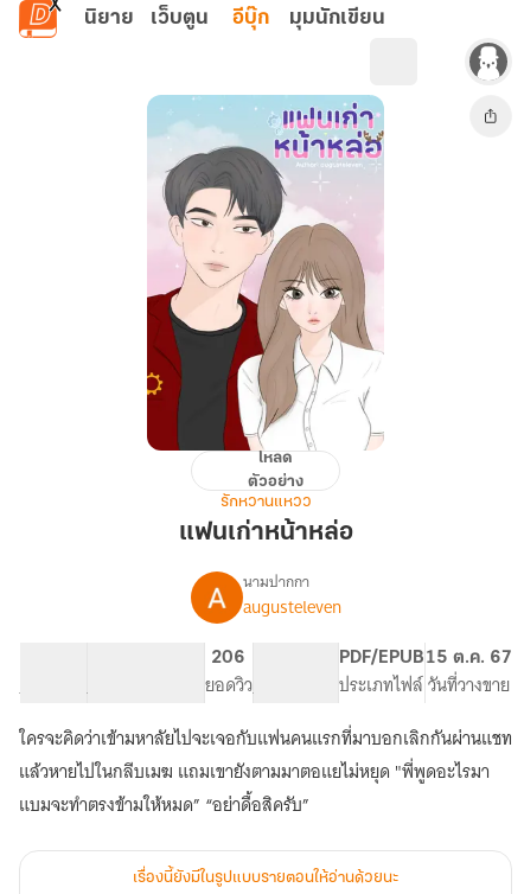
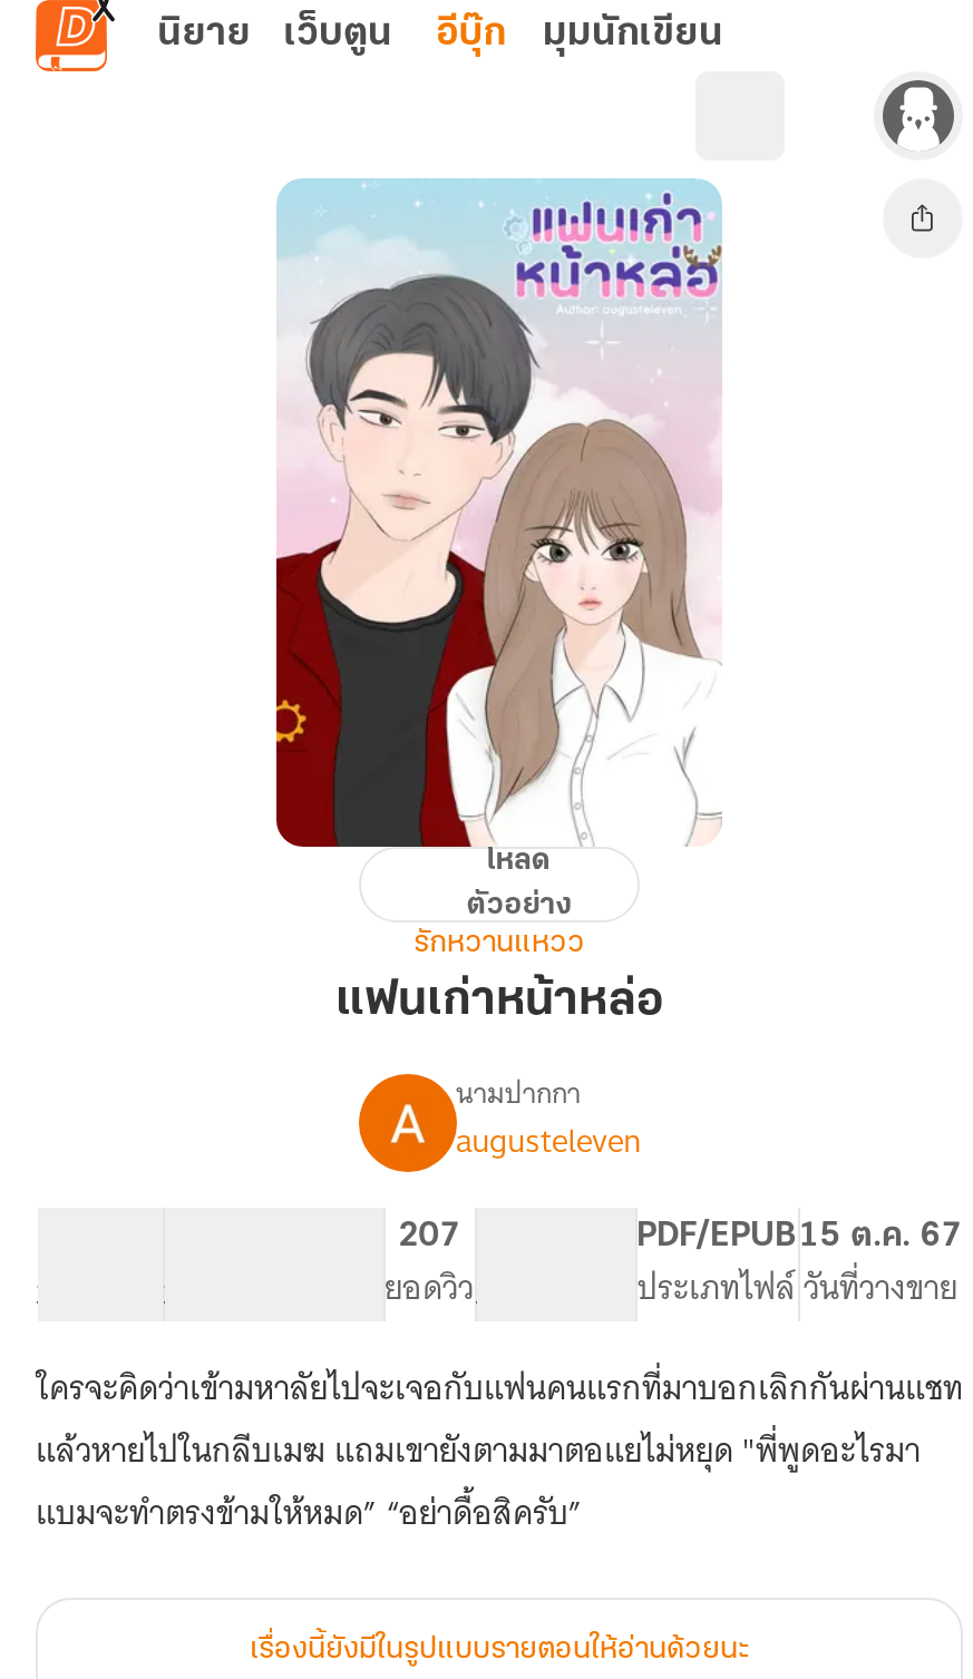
[211,649,245,668] 206 -> [398,1219,460,1255] 207

